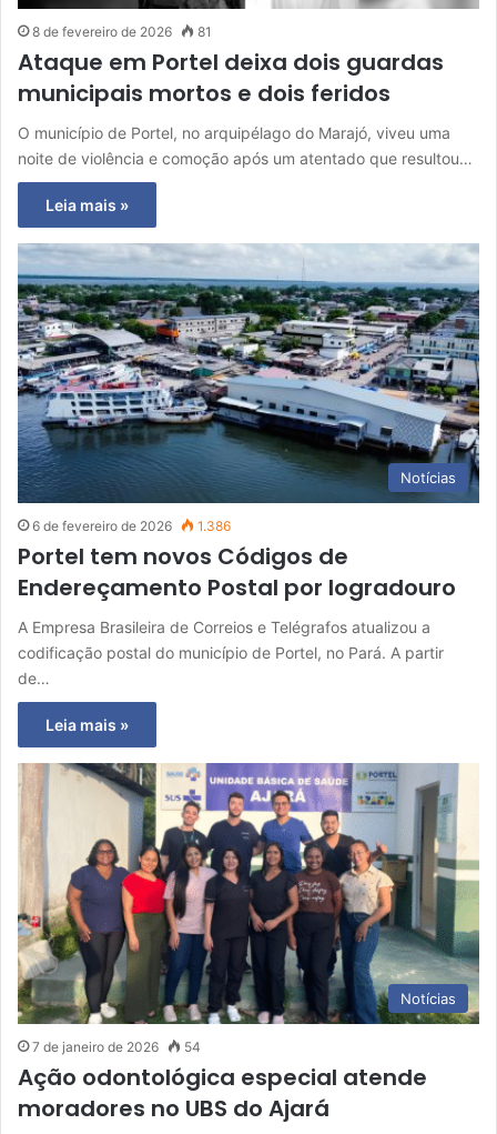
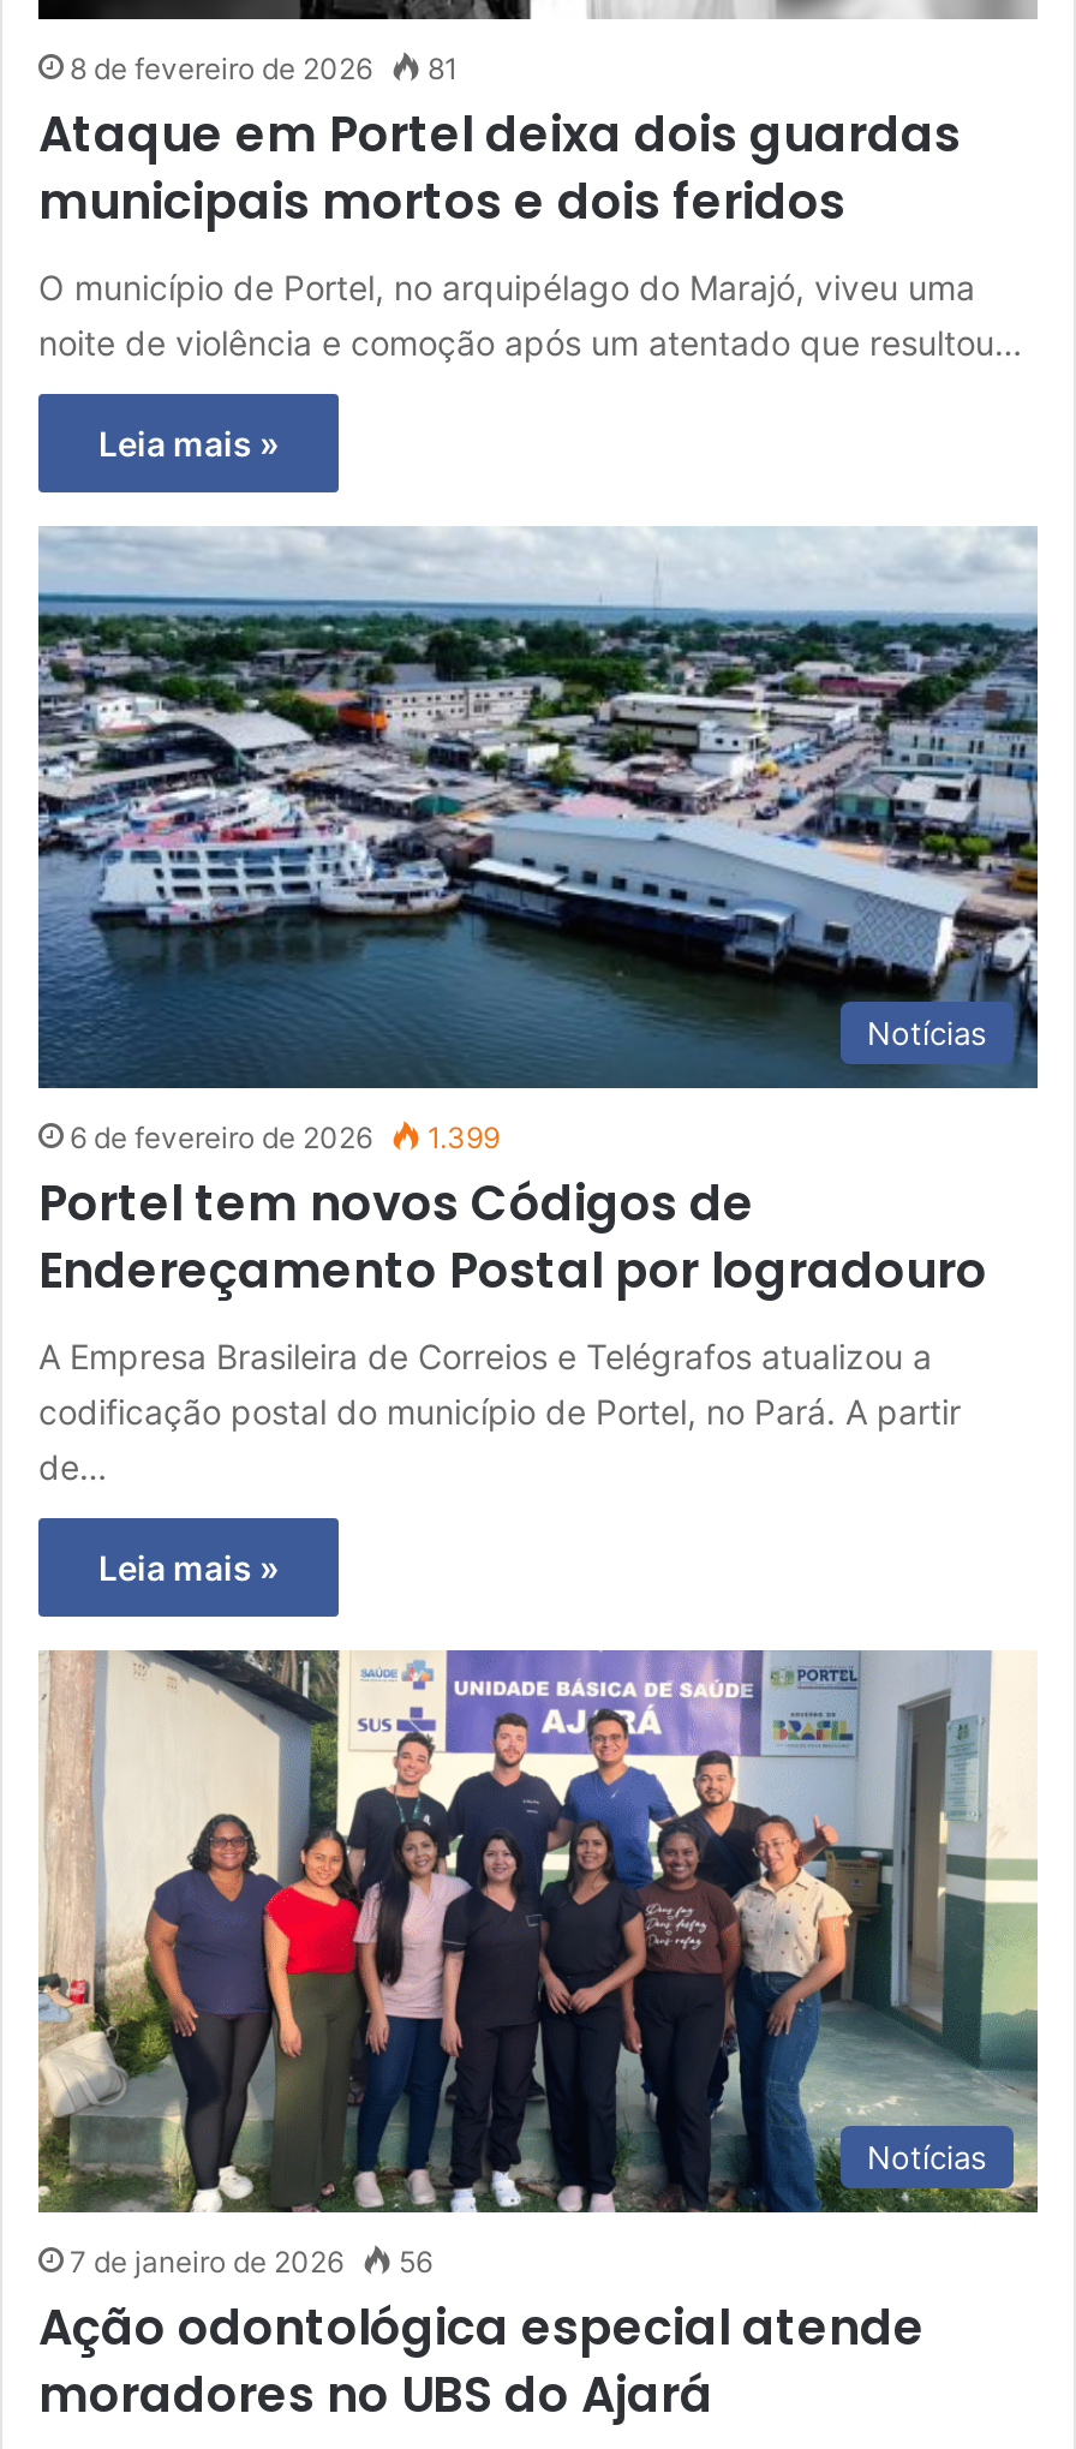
[32,518,231,534] 6 de fevereiro de 2026 1.386 -> [70,1120,500,1156] 6 de fevereiro de 2026 1.399
[32,1038,201,1055] 7 de janeiro de 2026 54 -> [70,2244,432,2280] 7 de janeiro de 2026 56

